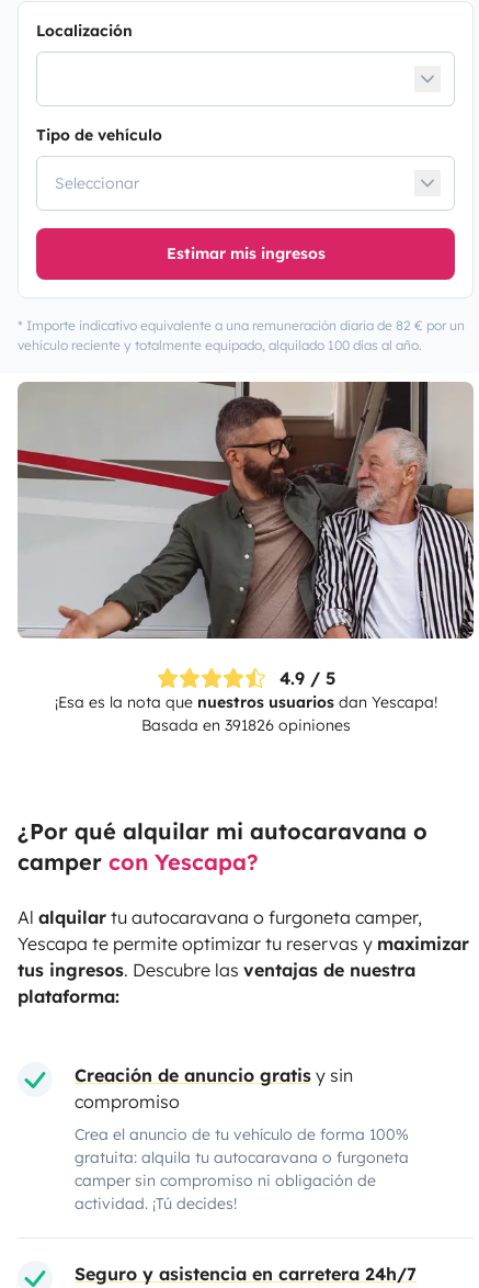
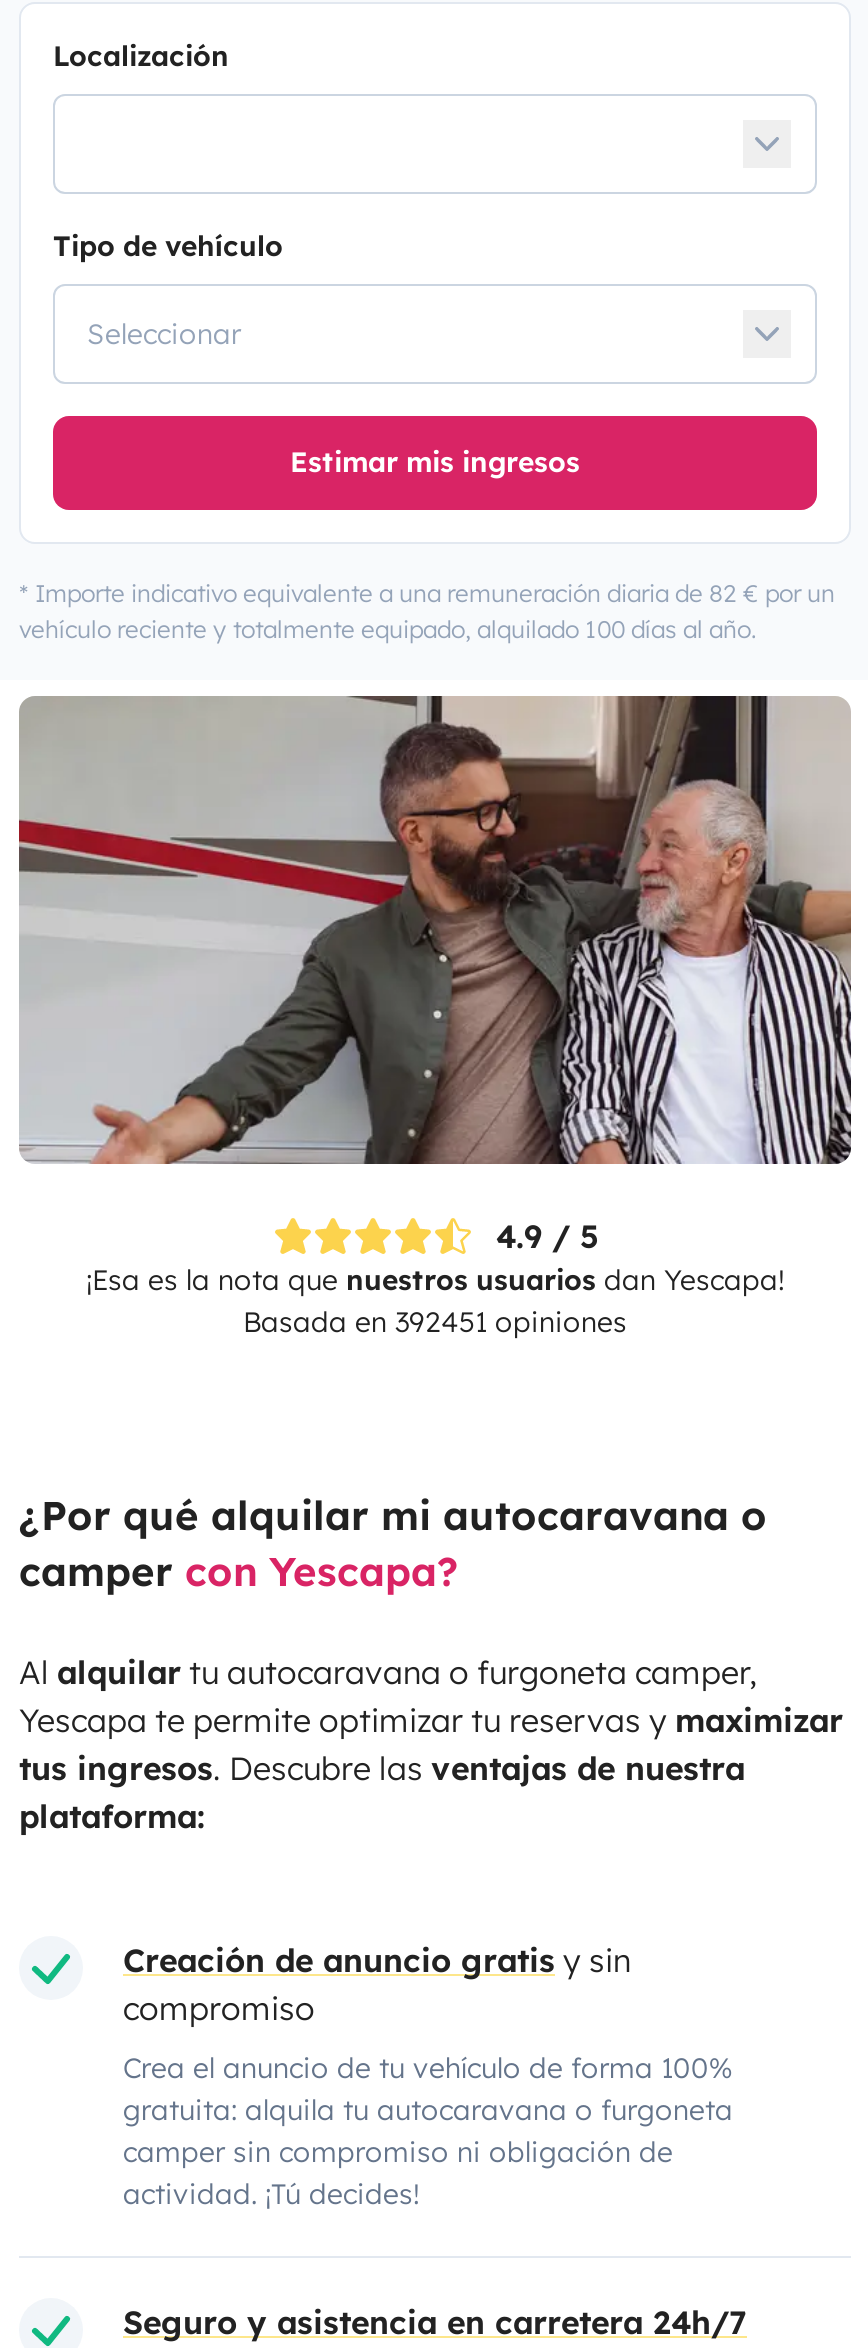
[141,716,350,735] Basada en 391826 opiniones -> [243,1305,627,1341] Basada en 392451 opiniones

